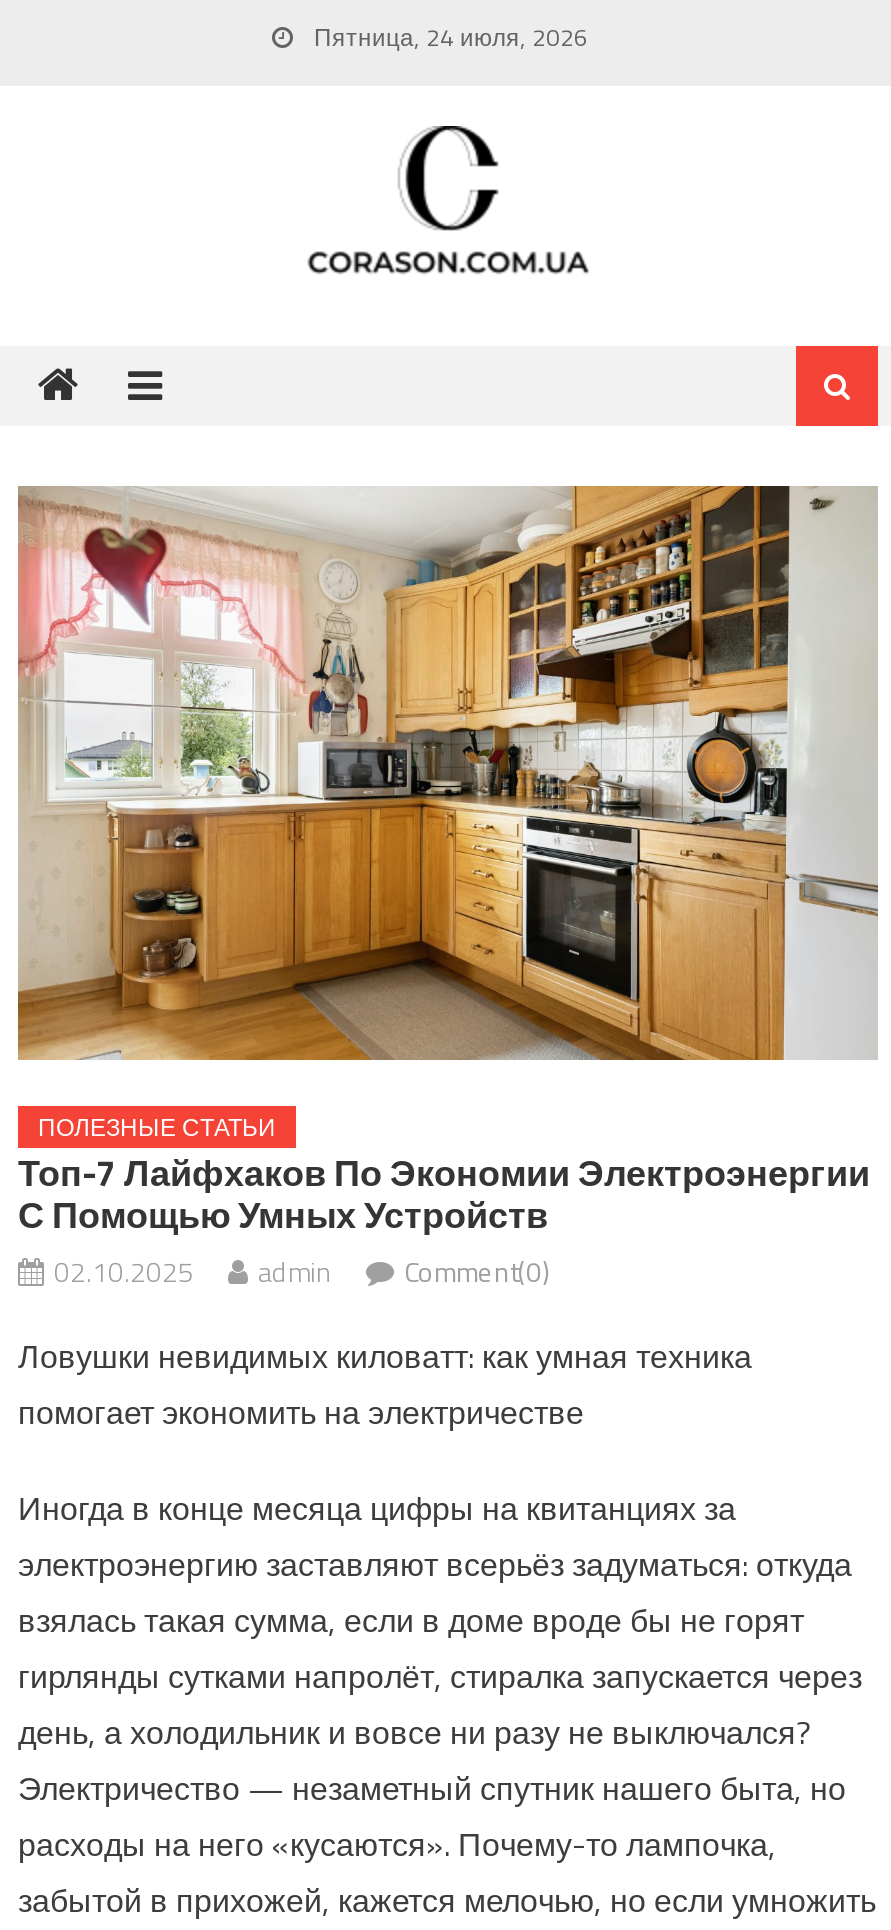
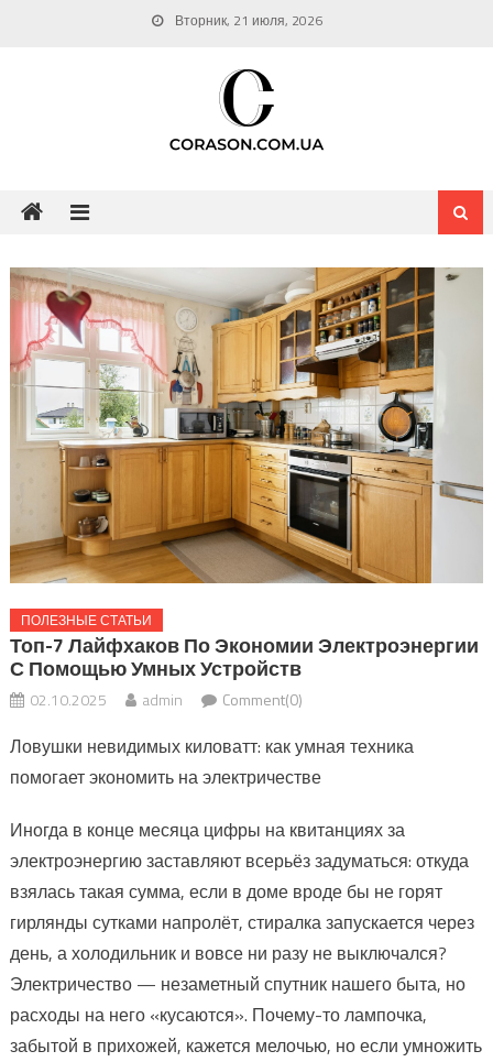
[308,18,588,56] Пятница, 24 июля, 2026 -> [171,10,322,31] Вторник, 21 июля, 2026

